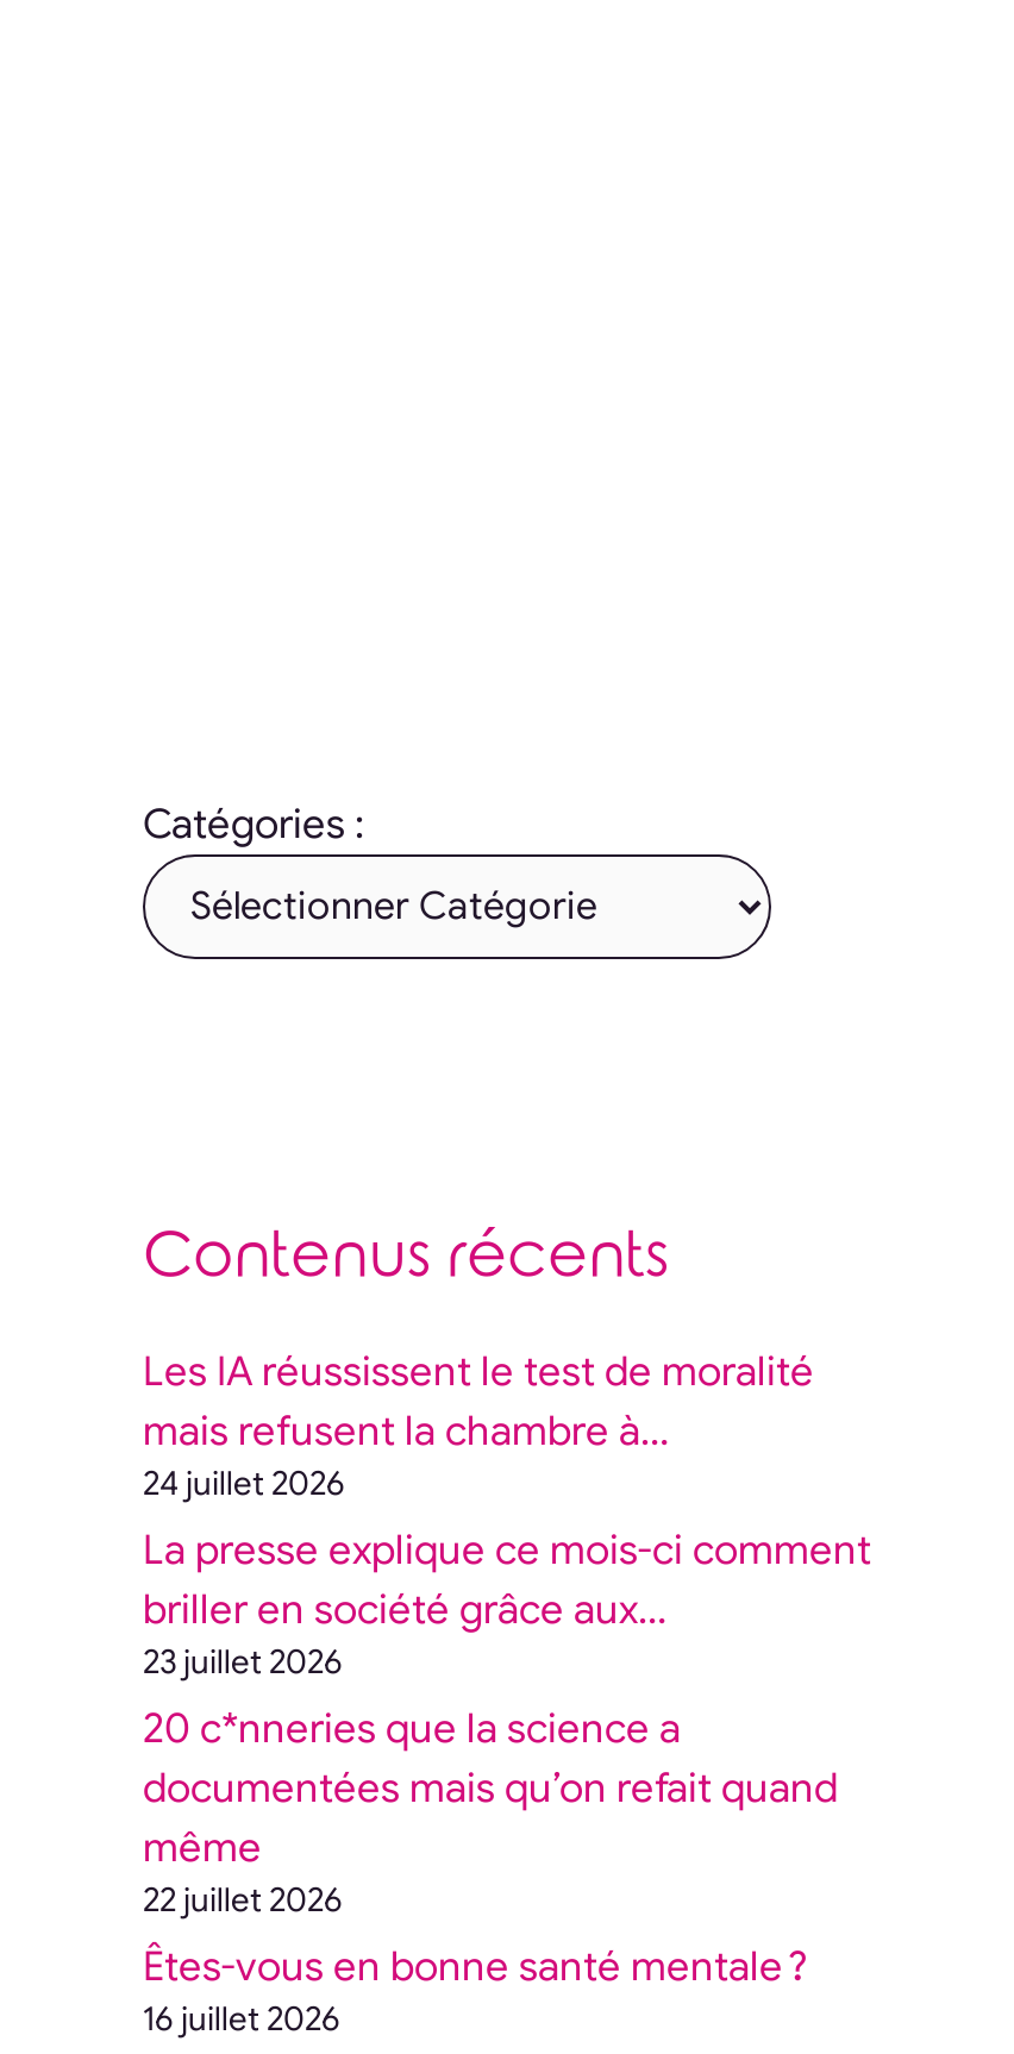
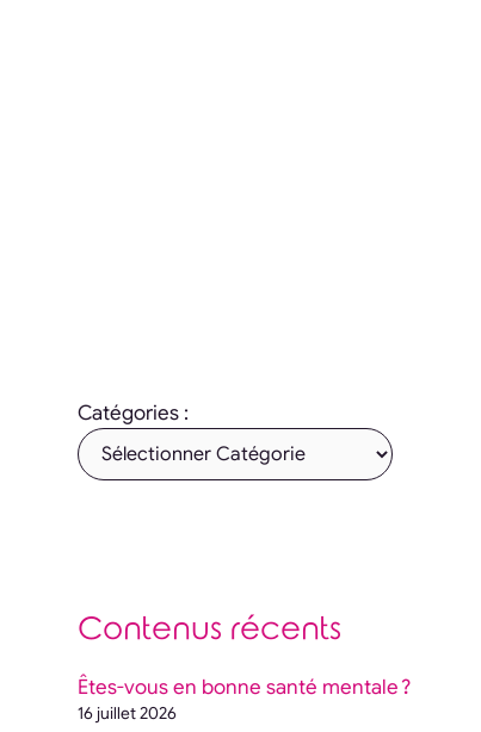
[143,1347,871,1921] Les IA réussissent le test de moralité | mais refusent la chambre à… | 24 juillet 2026 | La presse explique ce mois-ci comment | briller en société grâce aux… | 23 juillet 2026 | 20 c*nneries que la science a | documentées mais qu’on refait quand | même | 22 juillet 2026 -> none

